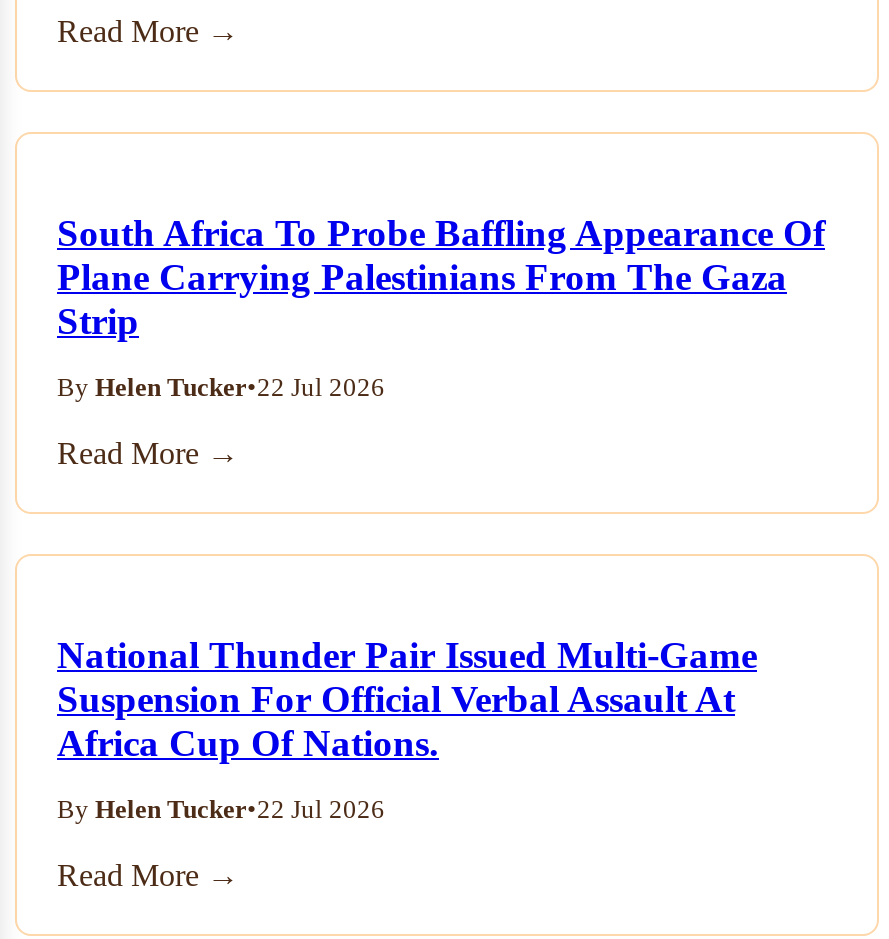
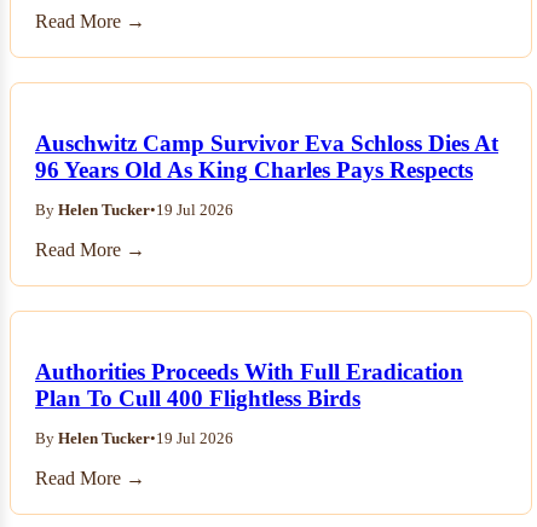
[57,212,825,342] South Africa To Probe Baffling Appearance Of | Plane Carrying Palestinians From The Gaza | Strip -> [35,131,498,183] Auschwitz Camp Survivor Eva Schloss Dies At | 96 Years Old As King Charles Pays Respects
[57,374,385,402] By Helen Tucker•22 Jul 2026 -> [35,202,233,219] By Helen Tucker•19 Jul 2026
[57,635,757,765] National Thunder Pair Issued Multi-Game | Suspension For Official Verbal Assault At | Africa Cup Of Nations. -> [35,359,463,411] Authorities Proceeds With Full Eradication | Plan To Cull 400 Flightless Birds
[57,797,385,825] By Helen Tucker•22 Jul 2026 -> [35,431,233,448] By Helen Tucker•19 Jul 2026

